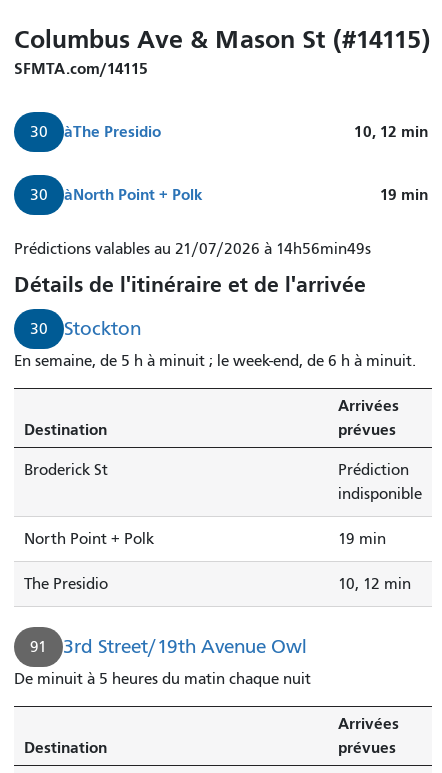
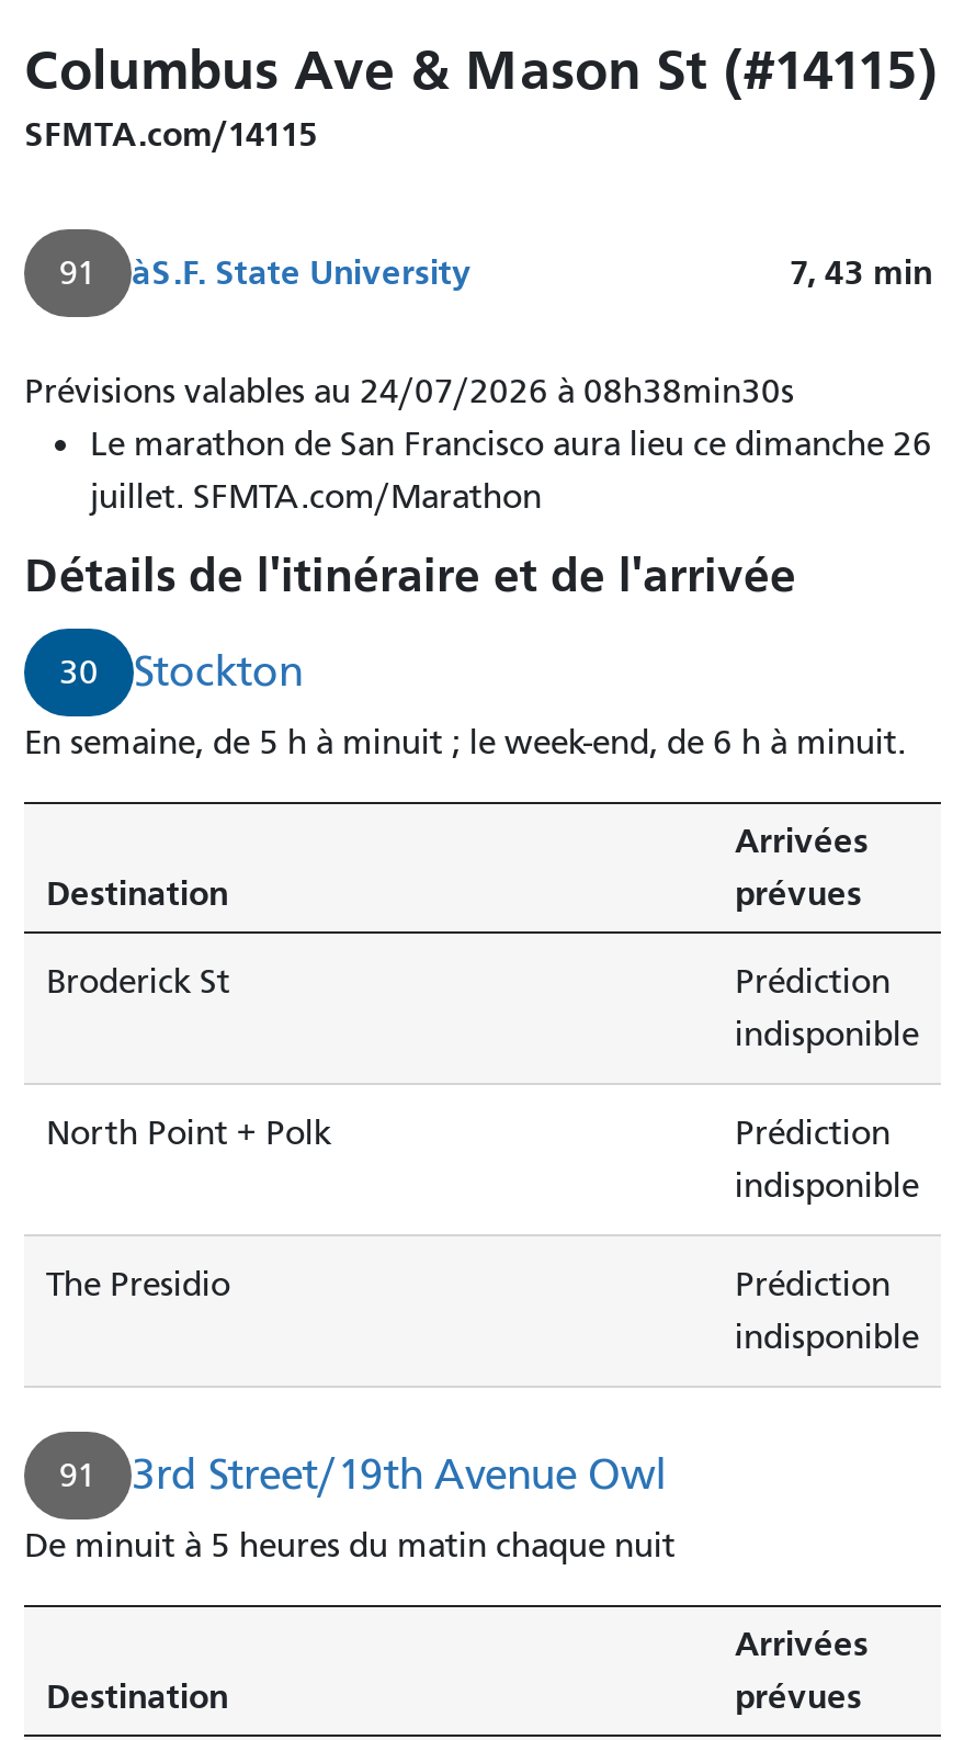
[14,122,432,258] 30 | àThe Presidio | 10, 12 min | 30 | àNorth Point + Polk | 19 min | Prédictions valables au 21/07/2026 à 14h56min49s -> [24,251,941,516] 91 | àS.F. State University | 7, 43 min | Prévisions valables au 24/07/2026 à 08h38min30s | Le marathon de San Francisco aura lieu ce dimanche 26 | juillet. SFMTA.com/Marathon
[338,530,386,548] 19 min -> [735,1113,919,1205] Prédiction | indisponible
[338,575,411,593] 10, 12 min -> [735,1264,919,1356] Prédiction | indisponible

